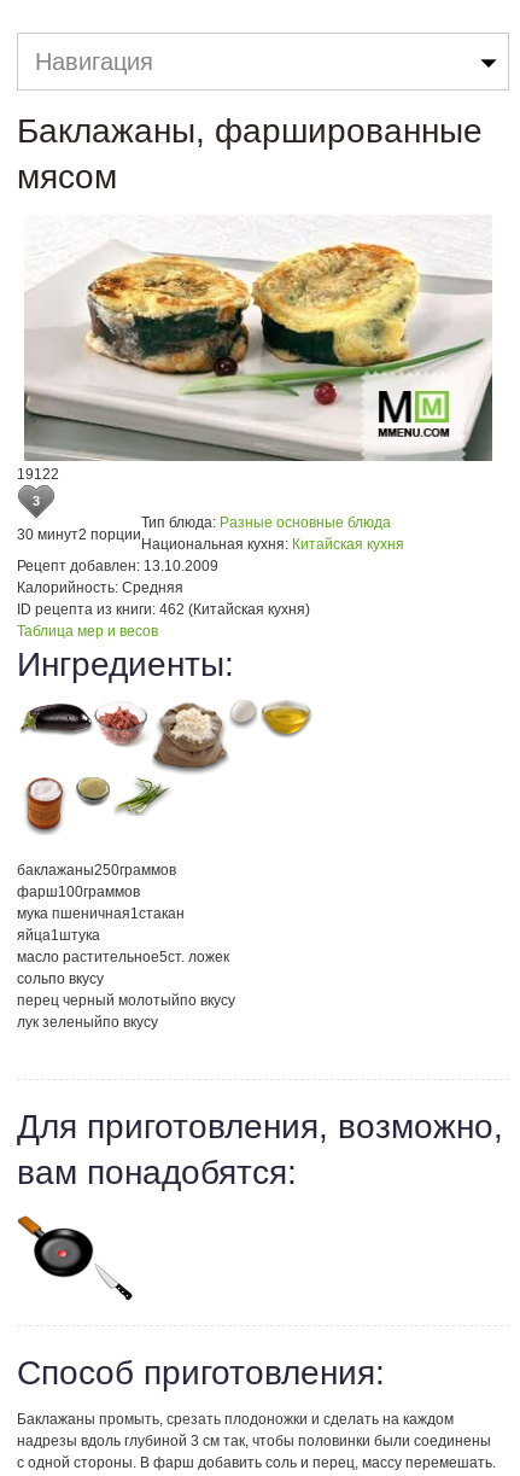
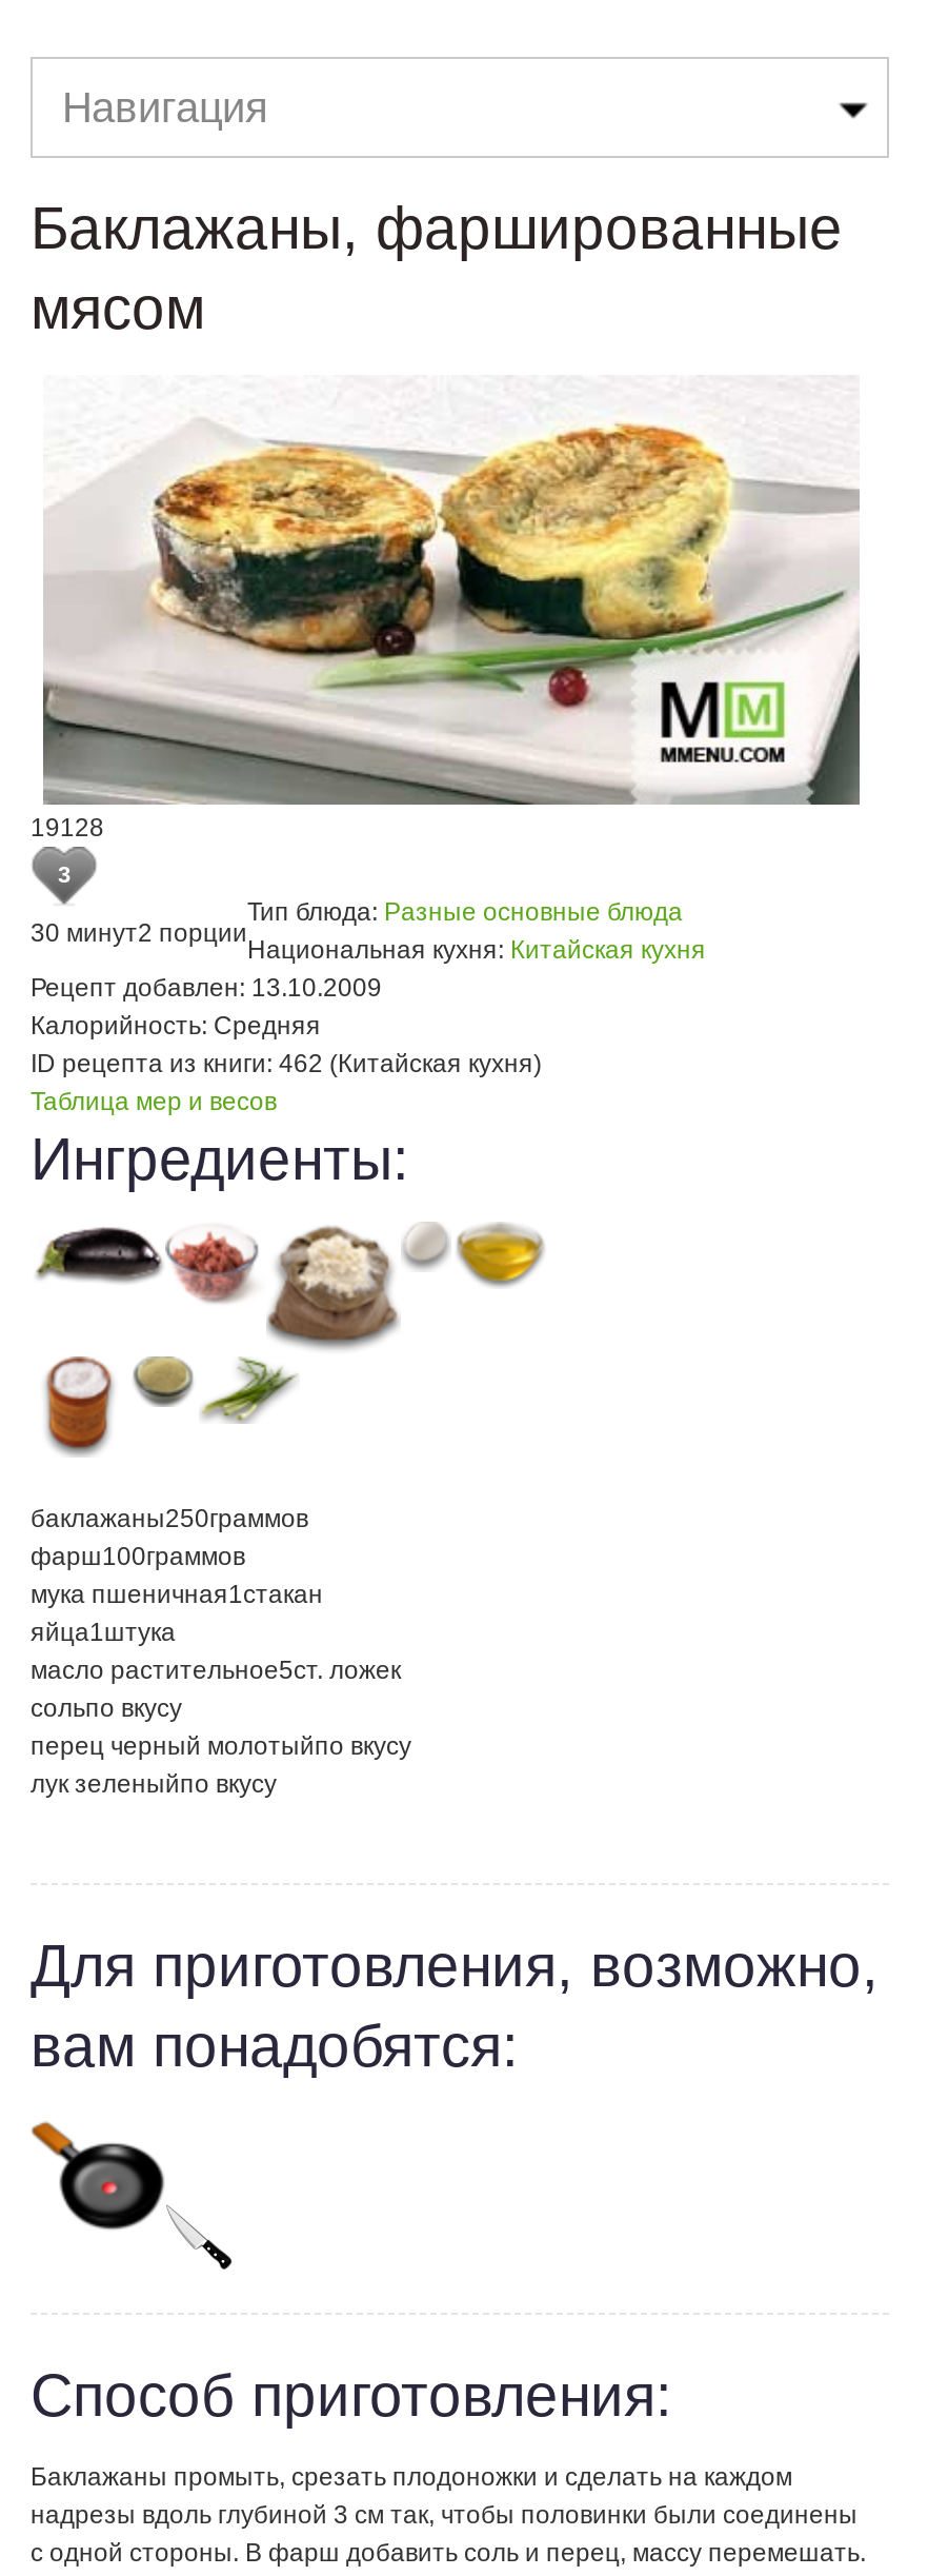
[17,466,59,483] 19122 -> [31,814,104,844] 19128

